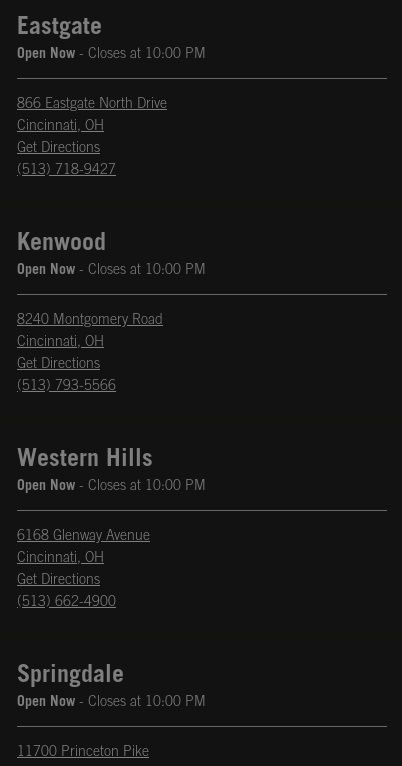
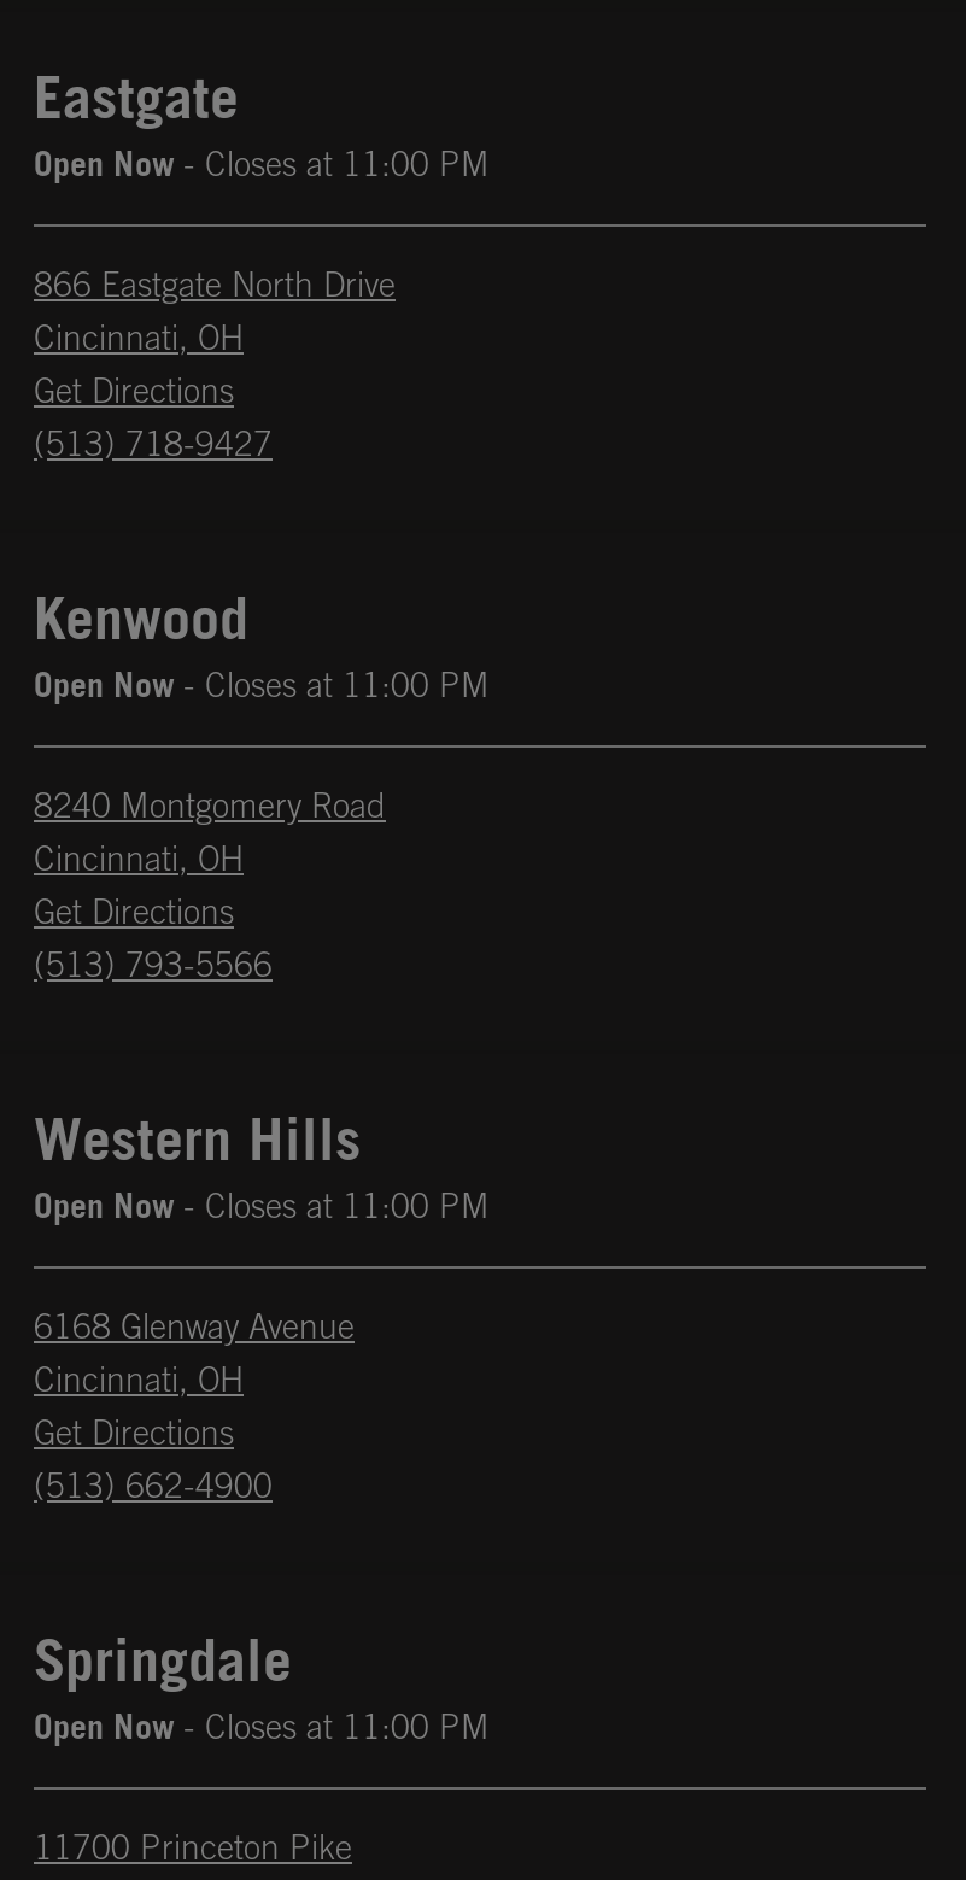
[17,48,206,62] Open Now - Closes at 10:00 PM -> [34,151,490,185] Open Now - Closes at 11:00 PM
[17,264,206,278] Open Now - Closes at 10:00 PM -> [34,672,490,706] Open Now - Closes at 11:00 PM
[17,480,206,494] Open Now - Closes at 10:00 PM -> [34,1193,490,1227] Open Now - Closes at 11:00 PM
[17,696,206,710] Open Now - Closes at 10:00 PM -> [34,1714,490,1748] Open Now - Closes at 11:00 PM

